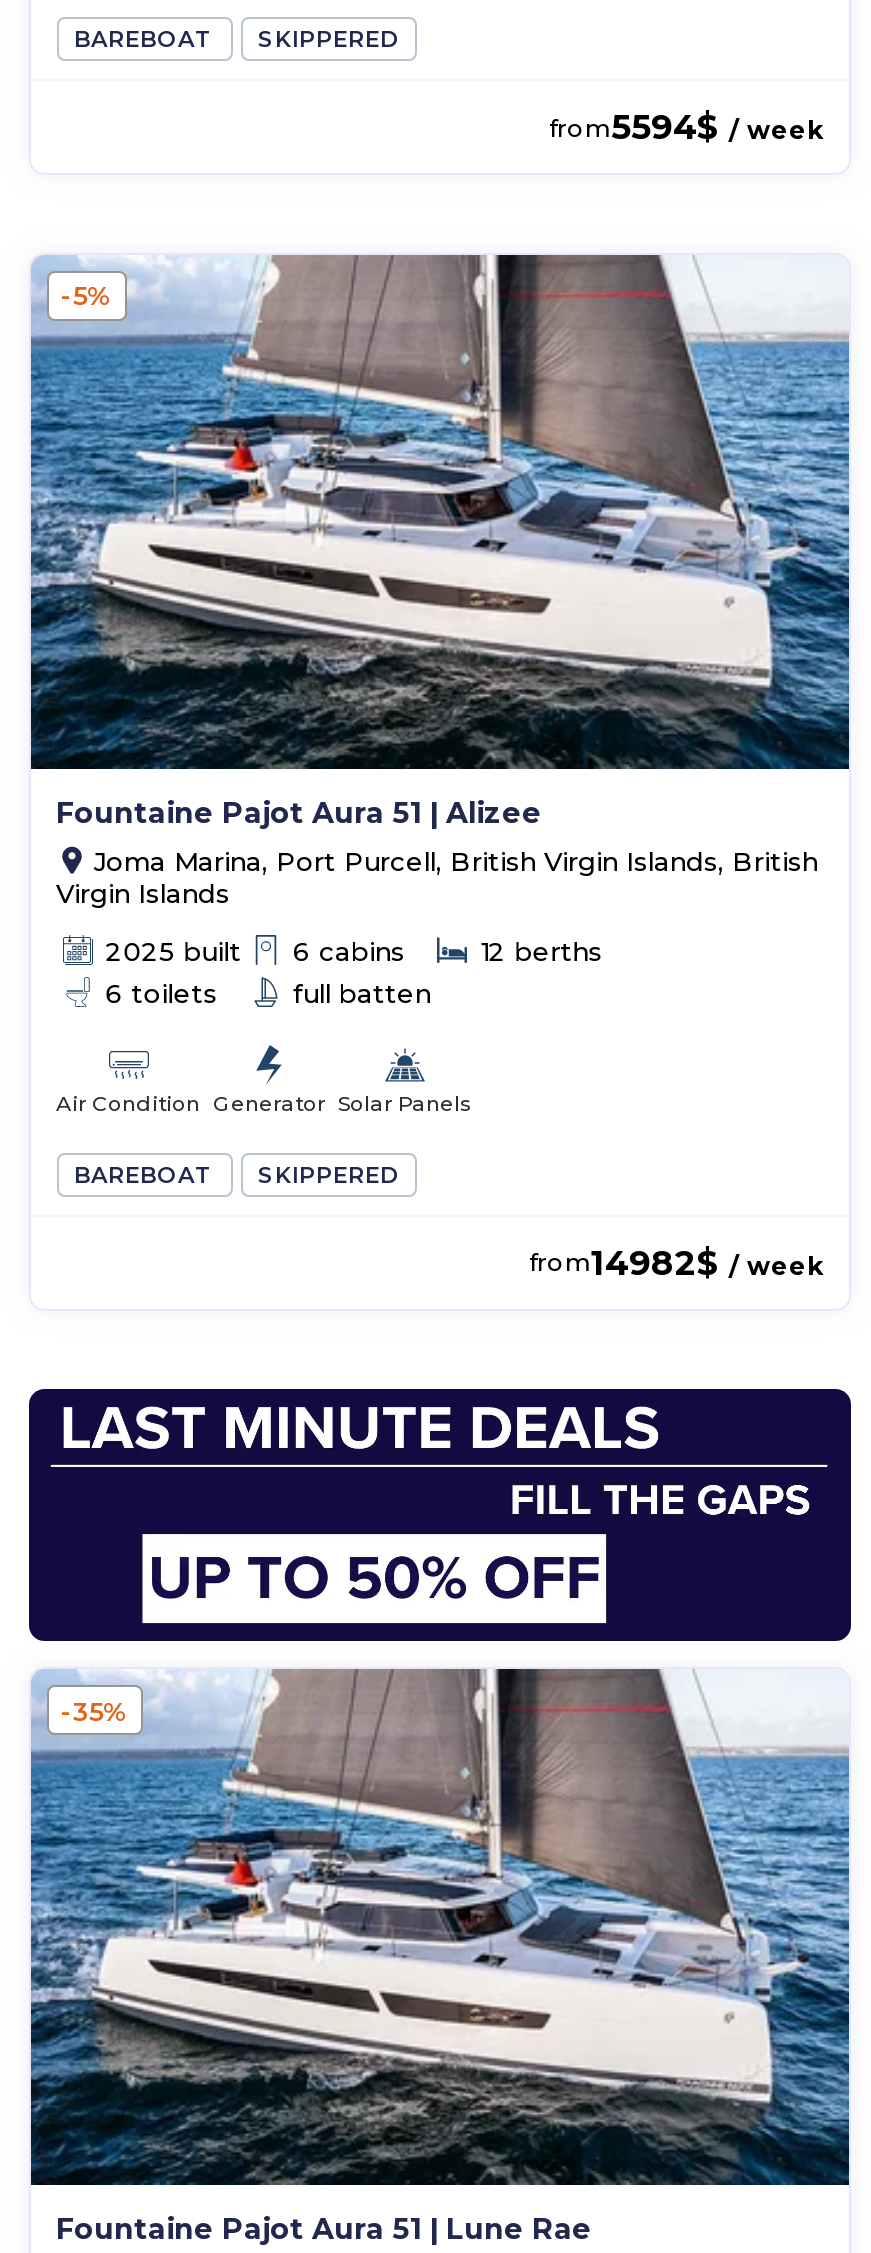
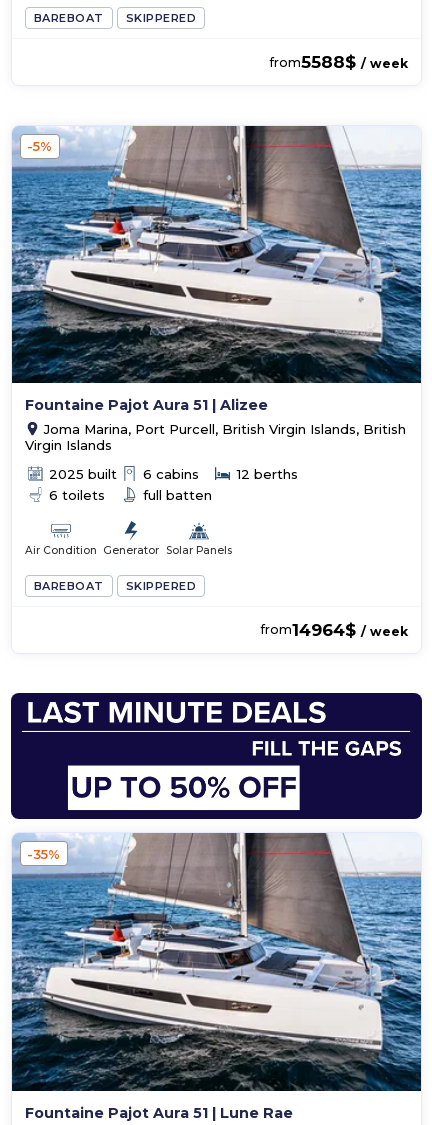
[549,107,823,147] from5594$/ week -> [270,52,408,72] from5588$/ week
[529,1243,823,1283] from14982$/ week -> [261,620,408,640] from14964$/ week

